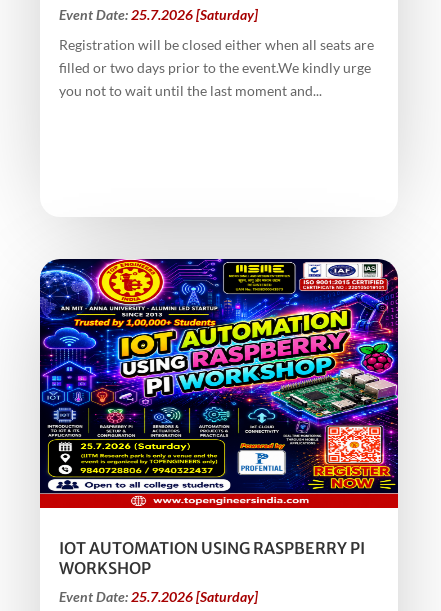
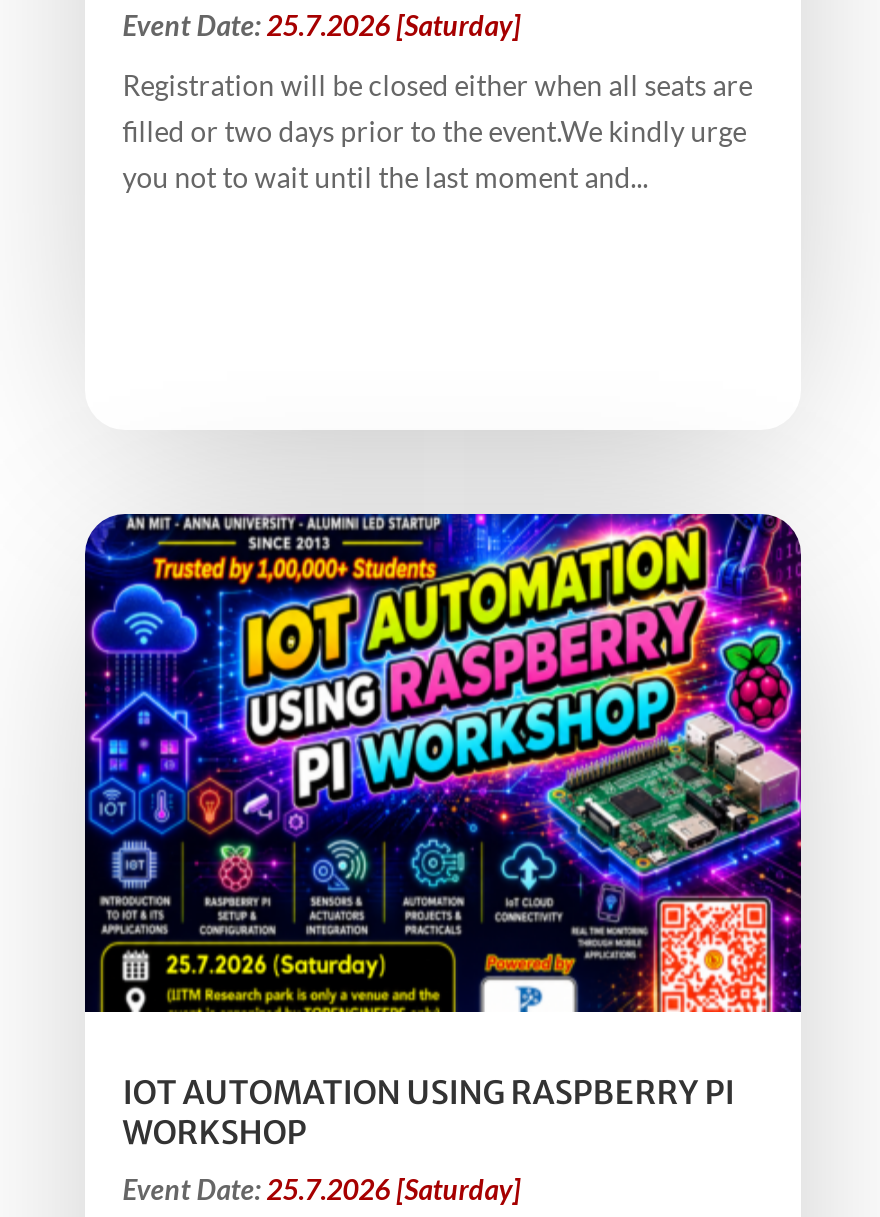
[39,258,399,509] [image] -> [83,512,803,1014] [image]

